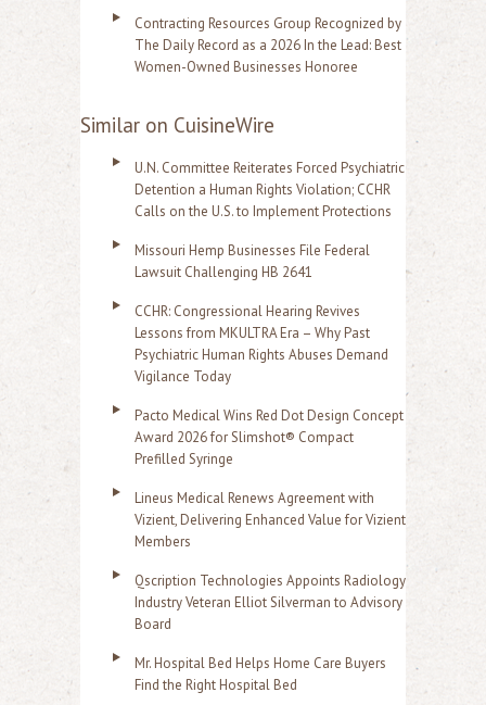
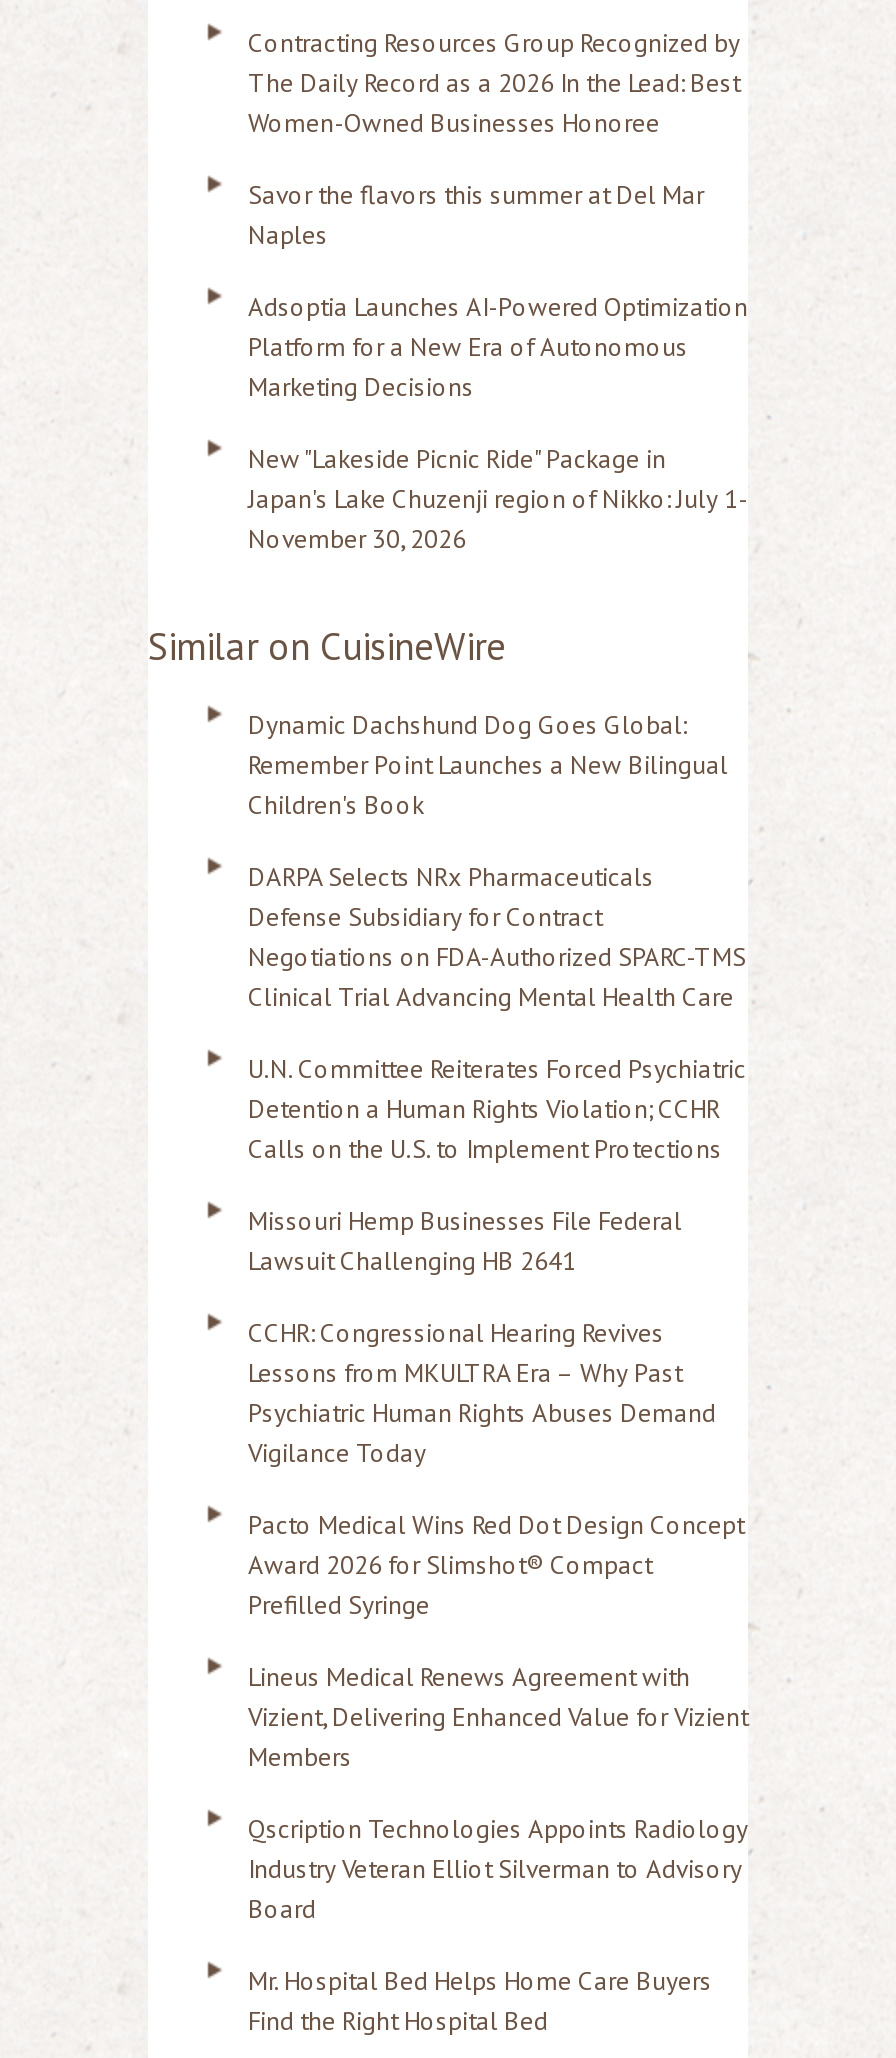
none -> [248,178,748,556] Savor the flavors this summer at Del Mar | Naples | Adsoptia Launches AI-Powered Optimization | Platform for a New Era of Autonomous | Marketing Decisions | New "Lakeside Picnic Ride" Package in | Japan's Lake Chuzenji region of Nikko: July 1- | November 30, 2026
none -> [248,708,746,1014] Dynamic Dachshund Dog Goes Global: | Remember Point Launches a New Bilingual | Children's Book | DARPA Selects NRx Pharmaceuticals | Defense Subsidiary for Contract | Negotiations on FDA-Authorized SPARC-TMS | Clinical Trial Advancing Mental Health Care

